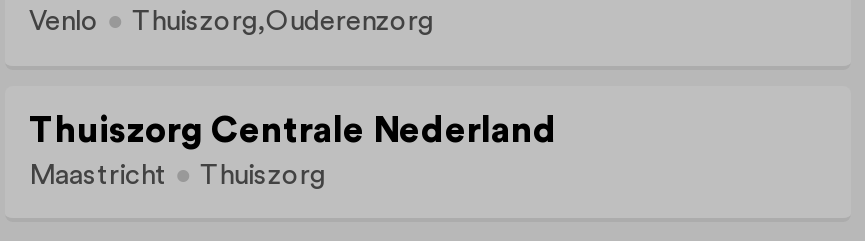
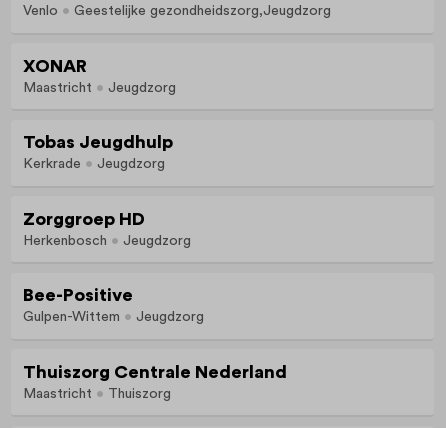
[132,8,434,36] Thuiszorg Ouderenzorg -> [23,4,331,324] Geestelijke gezondheidszorg Jeugdzorg | XONAR | Maastricht | Jeugdzorg | Tobas Jeugdhulp | Kerkrade | Jeugdzorg | Zorggroep HD | Herkenbosch | Jeugdzorg | Bee-Positive | Gulpen-Wittem | Jeugdzorg

